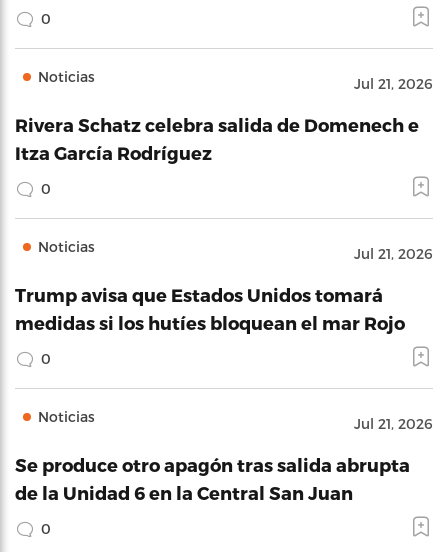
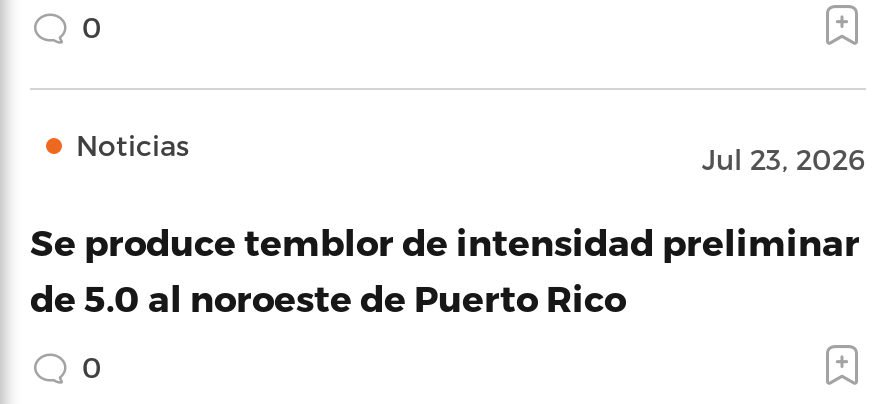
[15,75,433,503] Jul 21, 2026 | Rivera Schatz celebra salida de Domenech e | Itza García Rodríguez | 0 | Noticias | Jul 21, 2026 | Trump avisa que Estados Unidos tomará | medidas si los hutíes bloquean el mar Rojo | 0 | Noticias | Jul 21, 2026 | Se produce otro apagón tras salida abrupta | de la Unidad 6 en la Central San Juan -> [30,141,866,317] Jul 23, 2026 | Se produce temblor de intensidad preliminar | de 5.0 al noroeste de Puerto Rico

